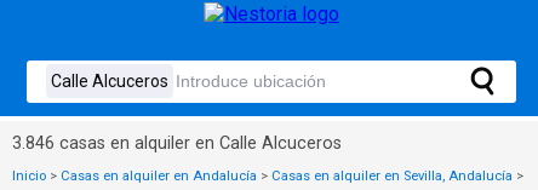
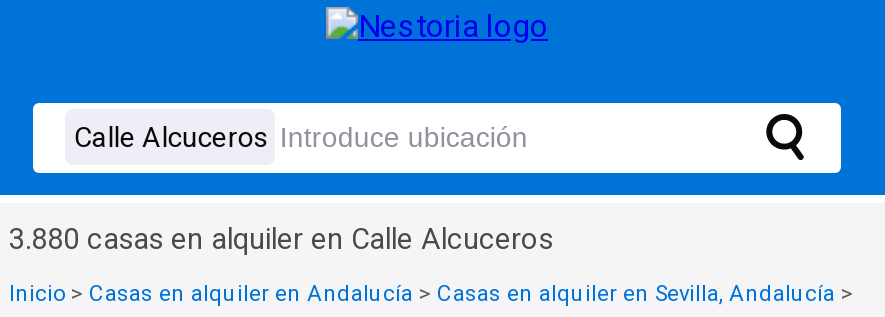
[12,133,342,154] 3.846 casas en alquiler en Calle Alcuceros -> [9,223,553,257] 3.880 casas en alquiler en Calle Alcuceros

